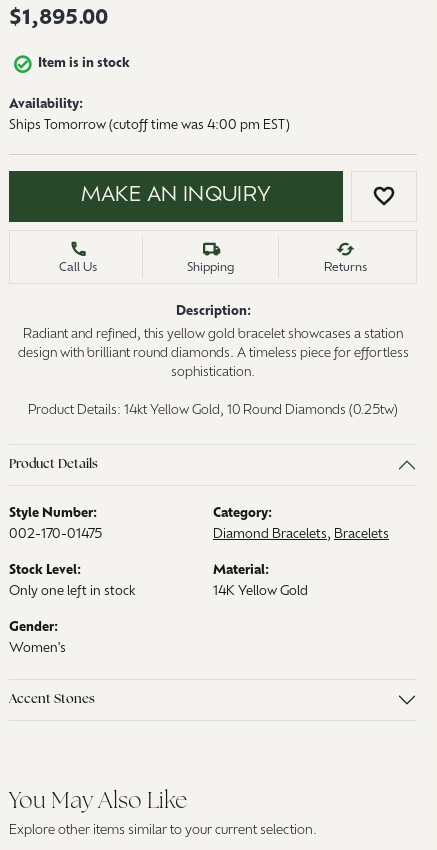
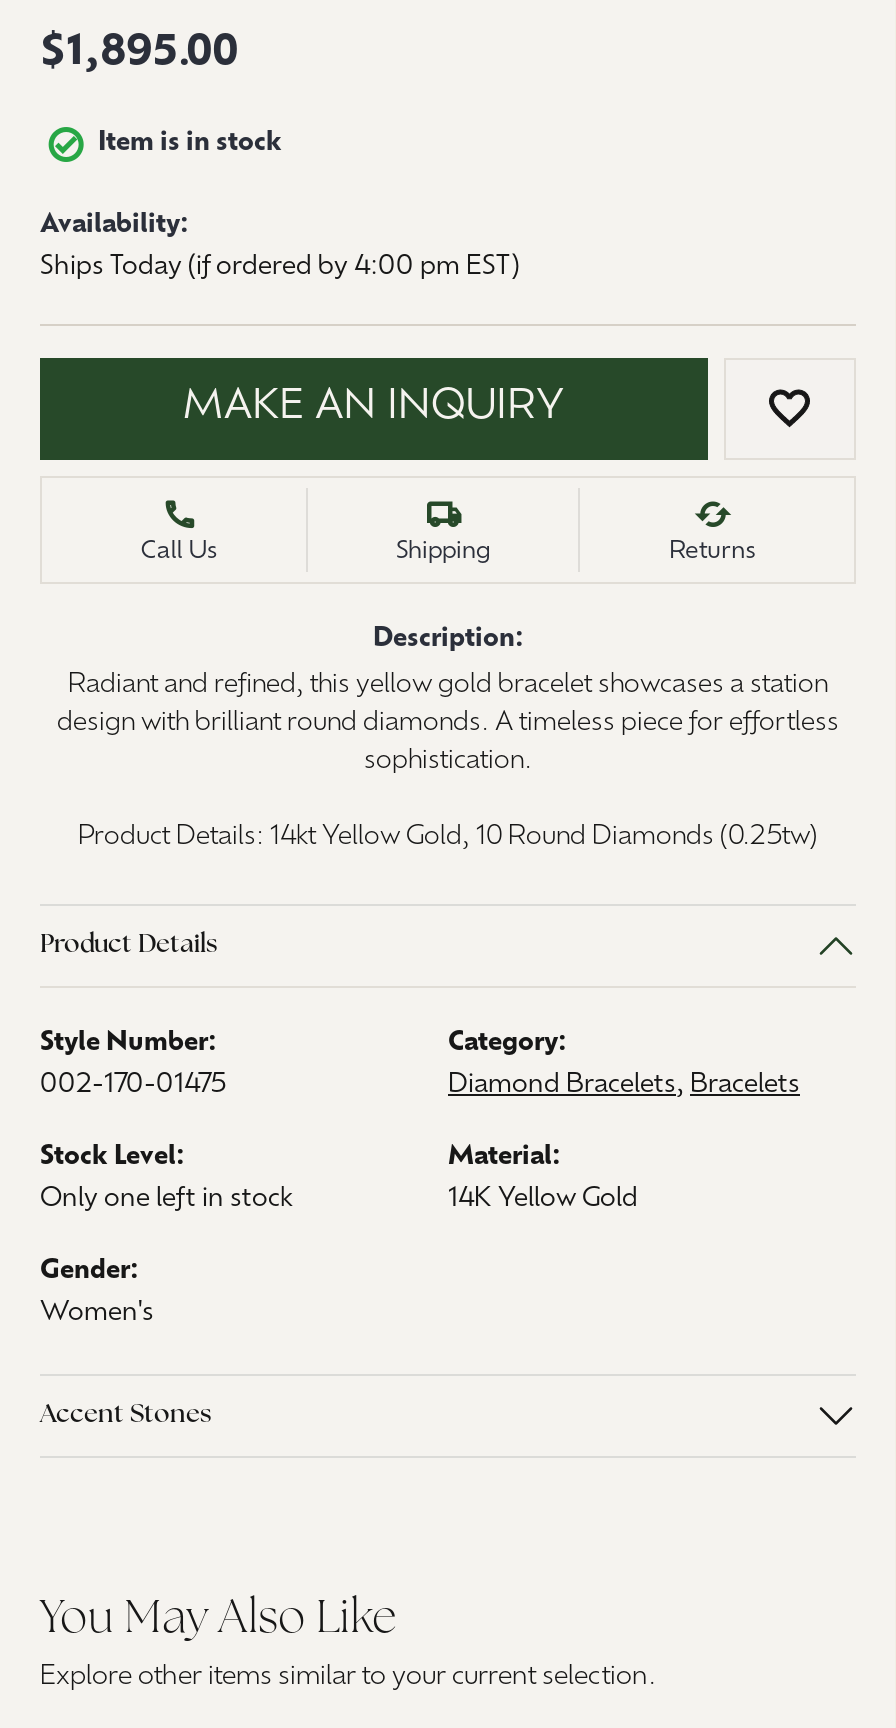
[9,119,290,132] Ships Tomorrow (cutoff time was 4:00 pm EST) -> [40,254,520,280] Ships Today (if ordered by 4:00 pm EST)

